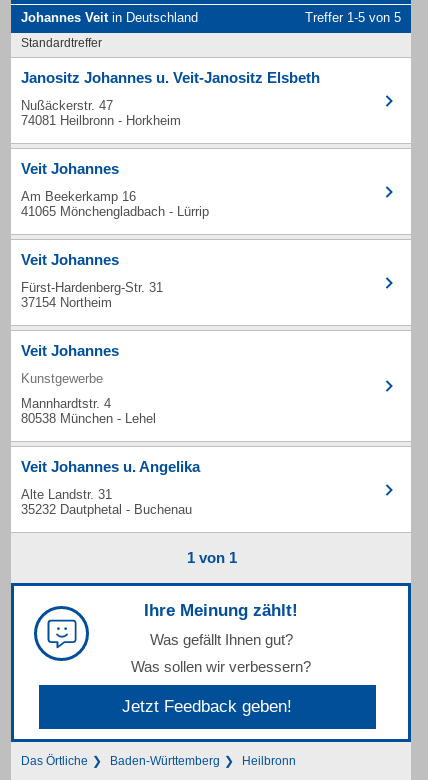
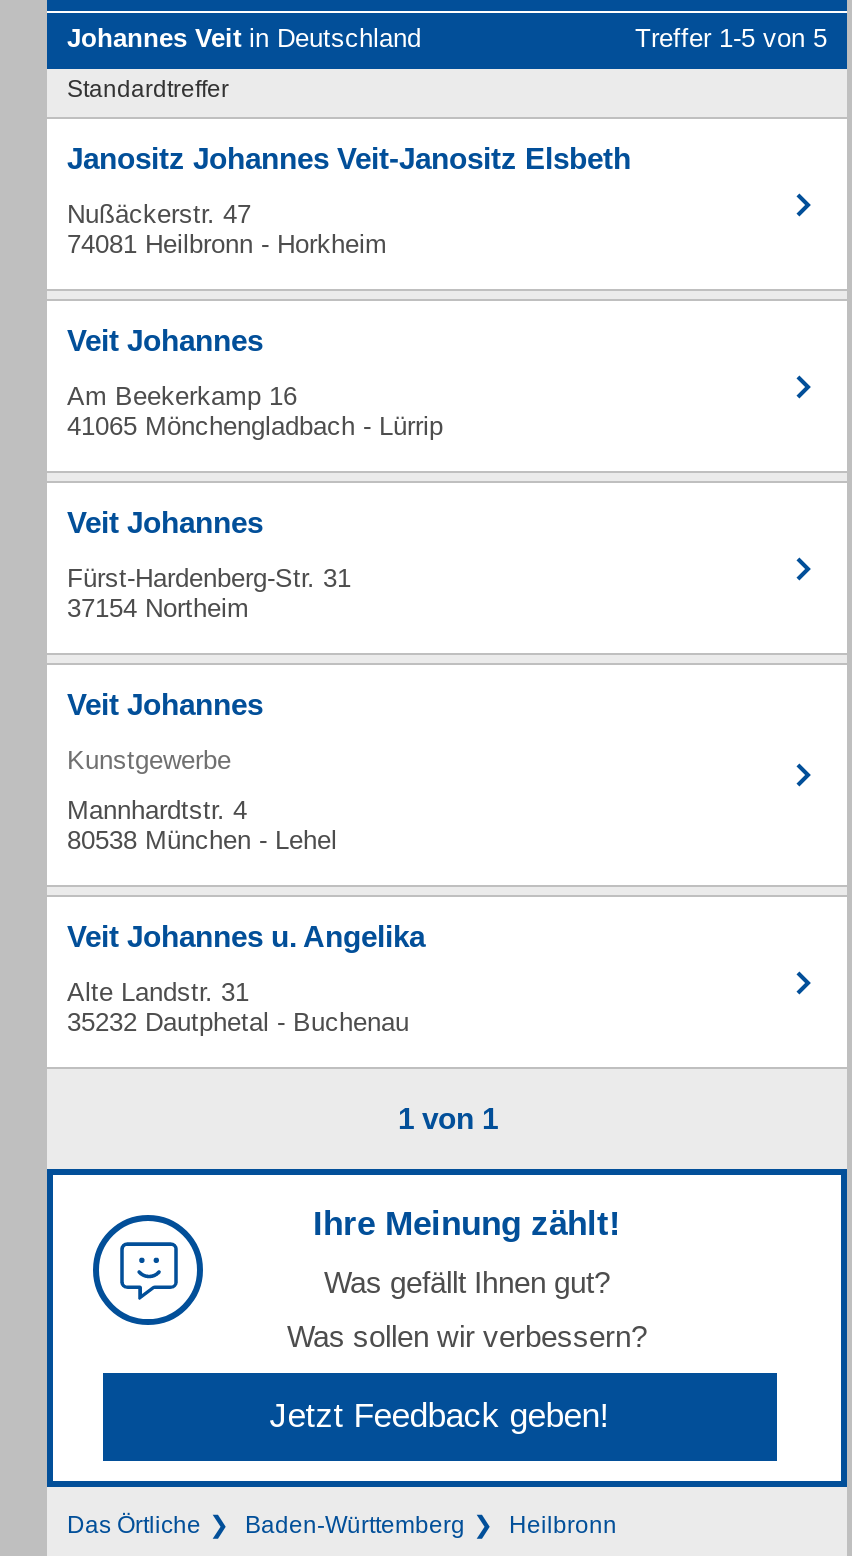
[21,69,320,86] Janositz Johannes u. Veit-Janositz Elsbeth -> [67,141,631,175] Janositz Johannes Veit-Janositz Elsbeth

